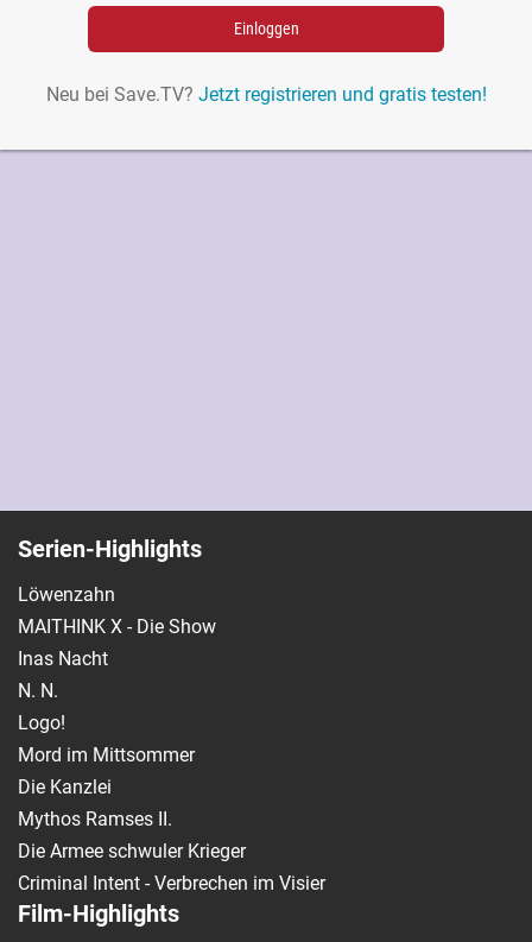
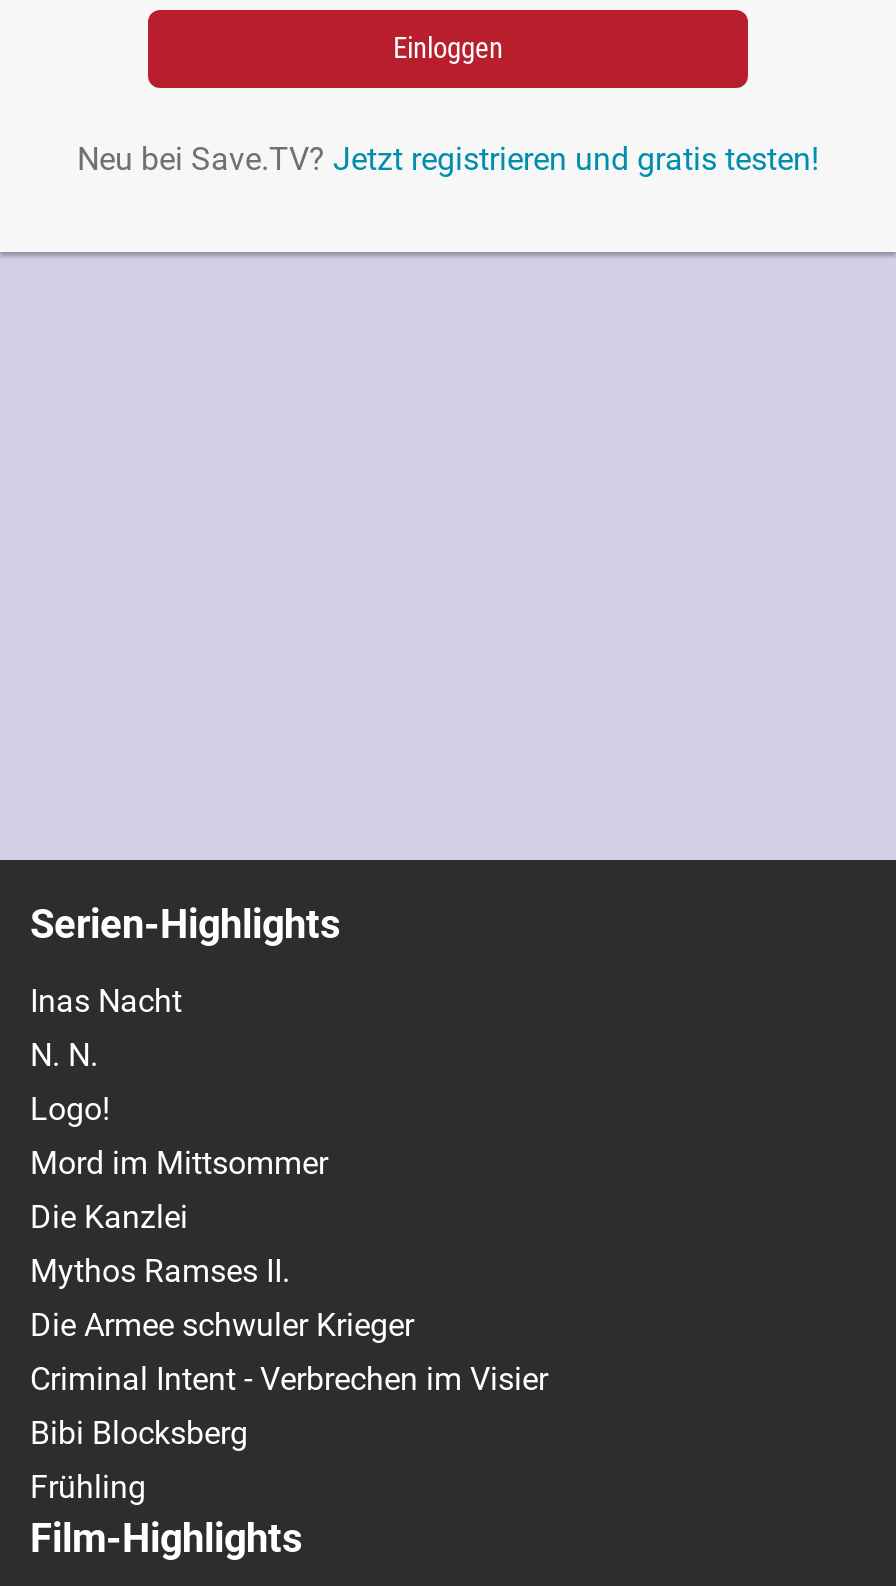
[18,583,216,638] Löwenzahn | MAITHINK X - Die Show -> none
moved [18,647,325,894] -> [30,982,548,1398]: Inas Nacht | N. N. | Logo! | Mord im Mittsommer | Die Kanzlei | Mythos Ramses II. | Die Armee schwuler Krieger | Criminal Intent - Verbrechen im Visier
none -> [30,1414,248,1506] Bibi Blocksberg | Frühling

